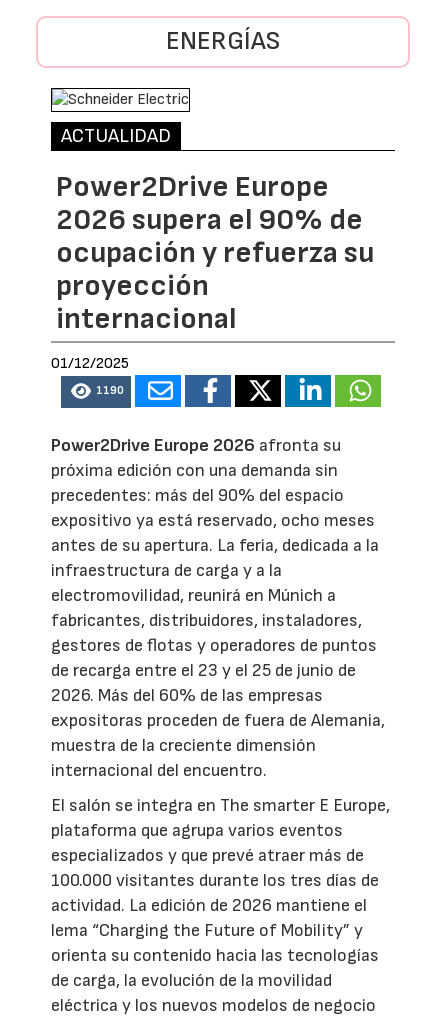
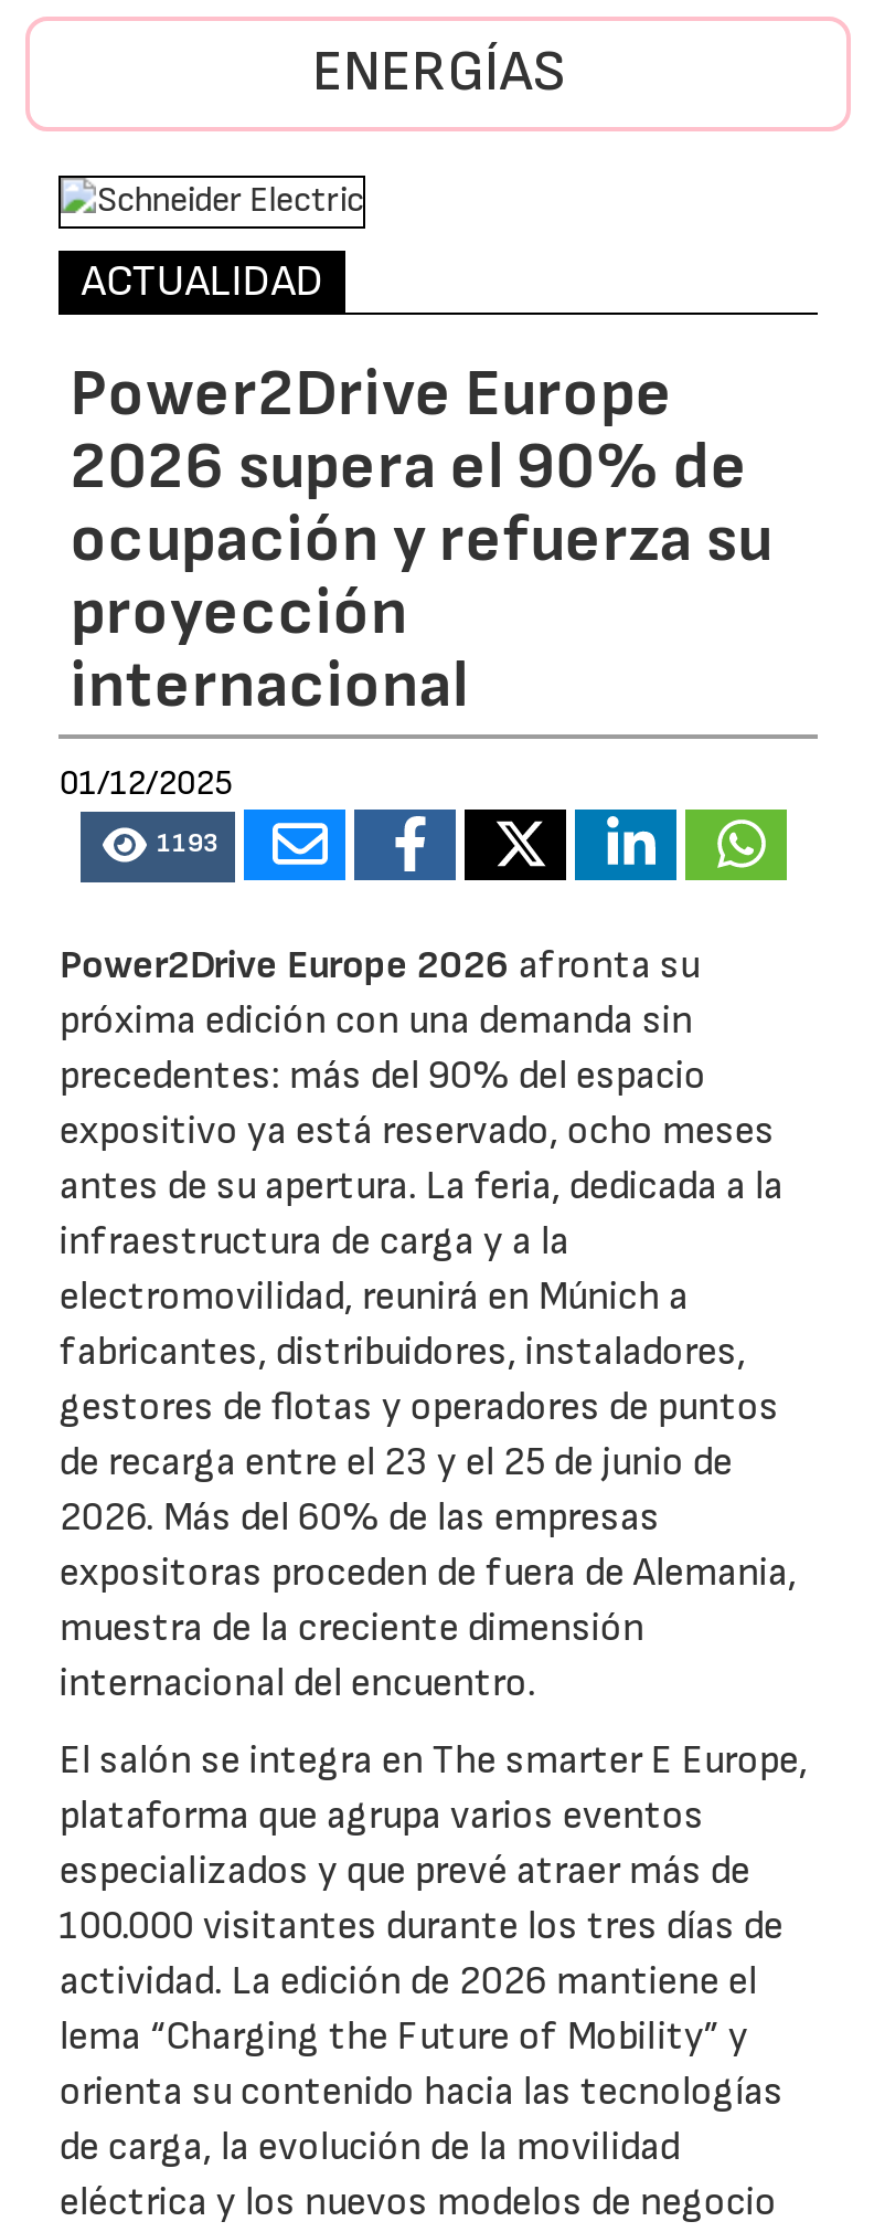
[96,383,124,398] 1190 -> [157,827,219,860] 1193

